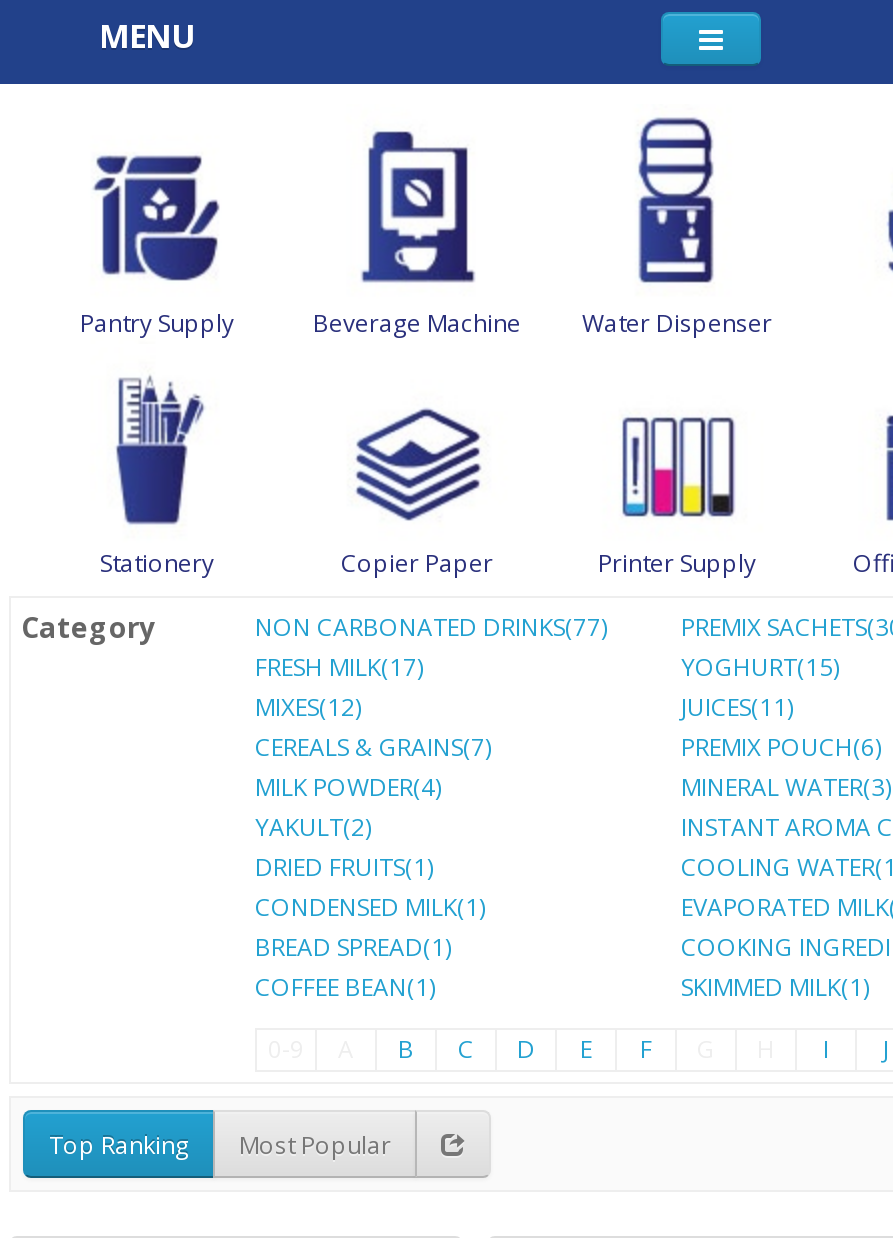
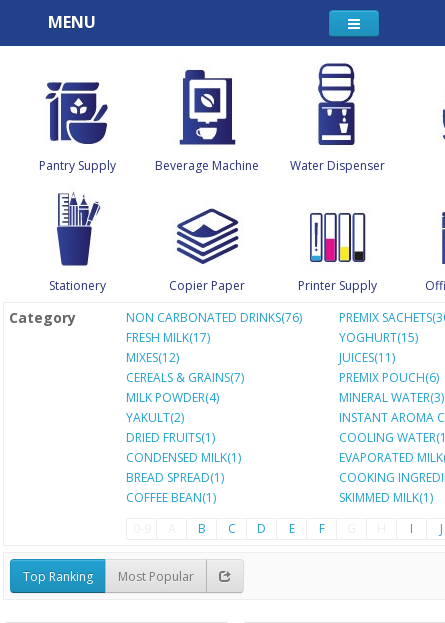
[255,610,607,644] NON CARBONATED DRINKS(77) -> [126,309,302,326] NON CARBONATED DRINKS(76)

